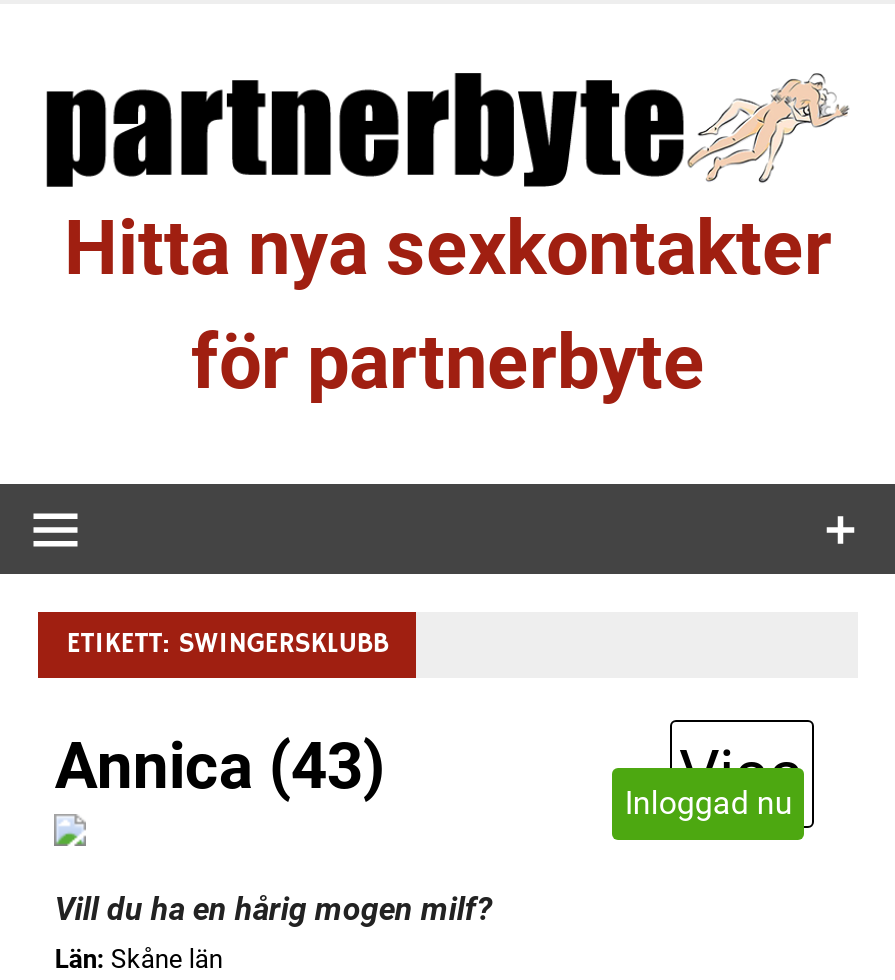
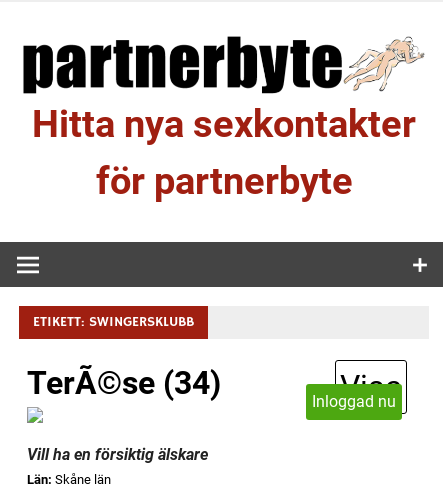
[55,728,385,804] Annica (43) -> [27,364,221,402] TerÃ©se (34)
[55,890,493,928] Vill du ha en hårig mogen milf? -> [27,445,208,464] Vill ha en försiktig älskare

